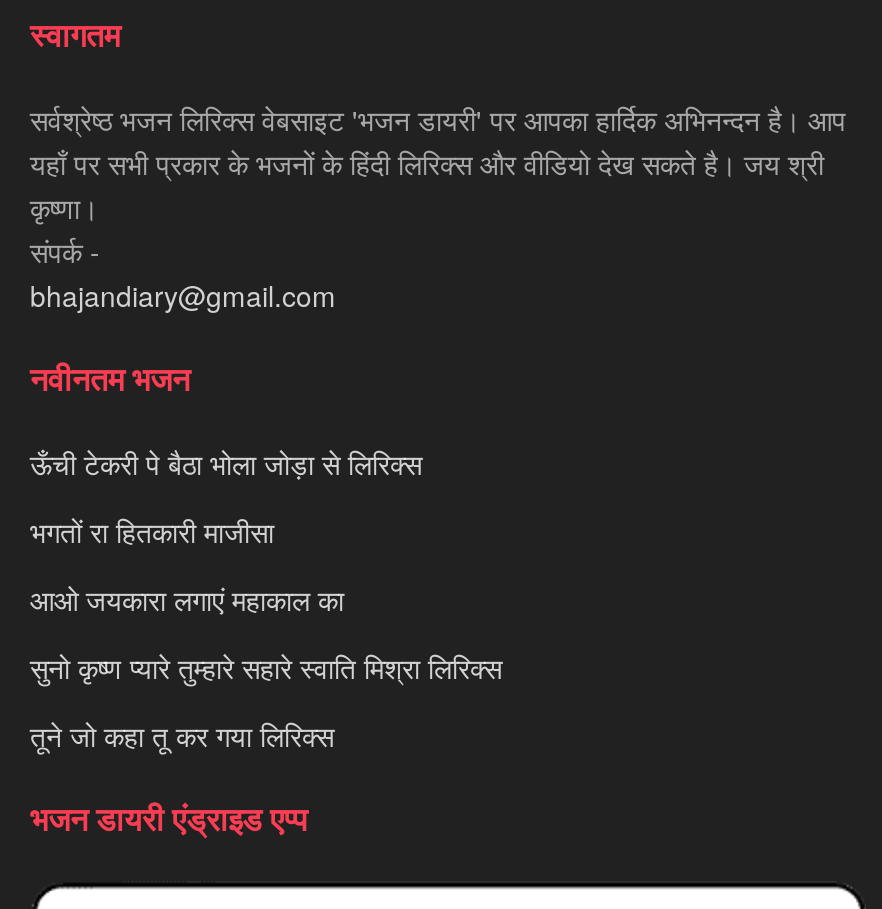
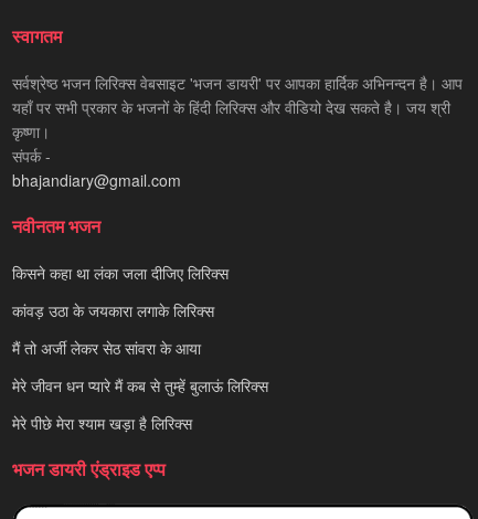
[30,444,422,484] ऊँची टेकरी पे बैठा भोला जोड़ा से लिरिक्स -> [12,262,229,284] किसने कहा था लंका जला दीजिए लिरिक्स
[30,512,274,552] भगतों रा हितकारी माजीसा -> [12,300,214,322] कांवड़ उठा के जयकारा लगाके लिरिक्स
[30,580,344,620] आओ जयकारा लगाएं महाकाल का -> [12,337,201,359] मैं तो अर्जी लेकर सेठ सांवरा के आया
[30,648,502,688] सुनो कृष्ण प्यारे तुम्हारे सहारे स्वाति मिश्रा लिरिक्स -> [12,375,268,397] मेरे जीवन धन प्यारे मैं कब से तुम्हें बुलाऊं लिरिक्स
[30,716,334,756] तूने जो कहा तू कर गया लिरिक्स -> [12,412,192,435] मेरे पीछे मेरा श्याम खड़ा है लिरिक्स

